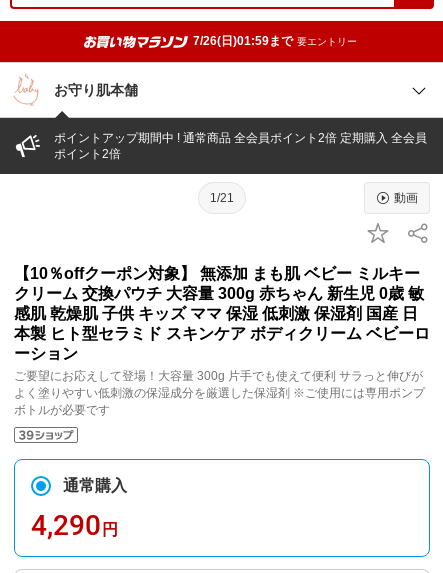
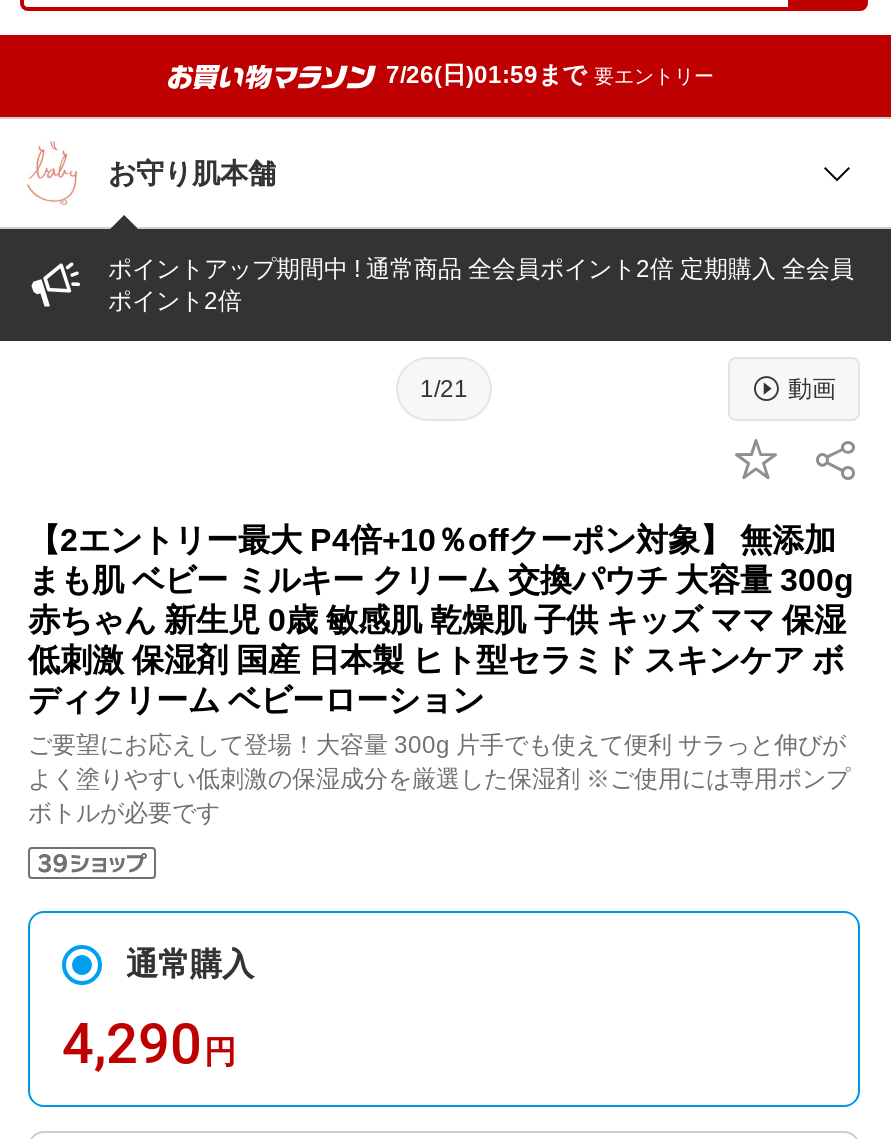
[14,265,430,362] 【10％offクーポン対象】 無添加 まも肌 ベビー ミルキー | クリーム 交換パウチ 大容量 300g 赤ちゃん 新生児 0歳 敏 | 感肌 乾燥肌 子供 キッズ ママ 保湿 低刺激 保湿剤 国産 日 | 本製 ヒト型セラミド スキンケア ボディクリーム ベビーロ | ーション -> [28,523,854,717] 【2エントリー最大 P4倍+10％offクーポン対象】 無添加 | まも肌 ベビー ミルキー クリーム 交換パウチ 大容量 300g | 赤ちゃん 新生児 0歳 敏感肌 乾燥肌 子供 キッズ ママ 保湿 | 低刺激 保湿剤 国産 日本製 ヒト型セラミド スキンケア ボ | ディクリーム ベビーローション

